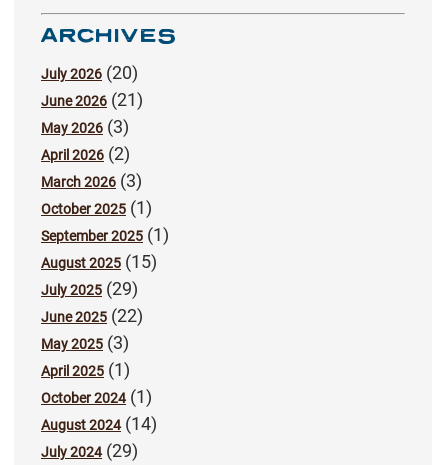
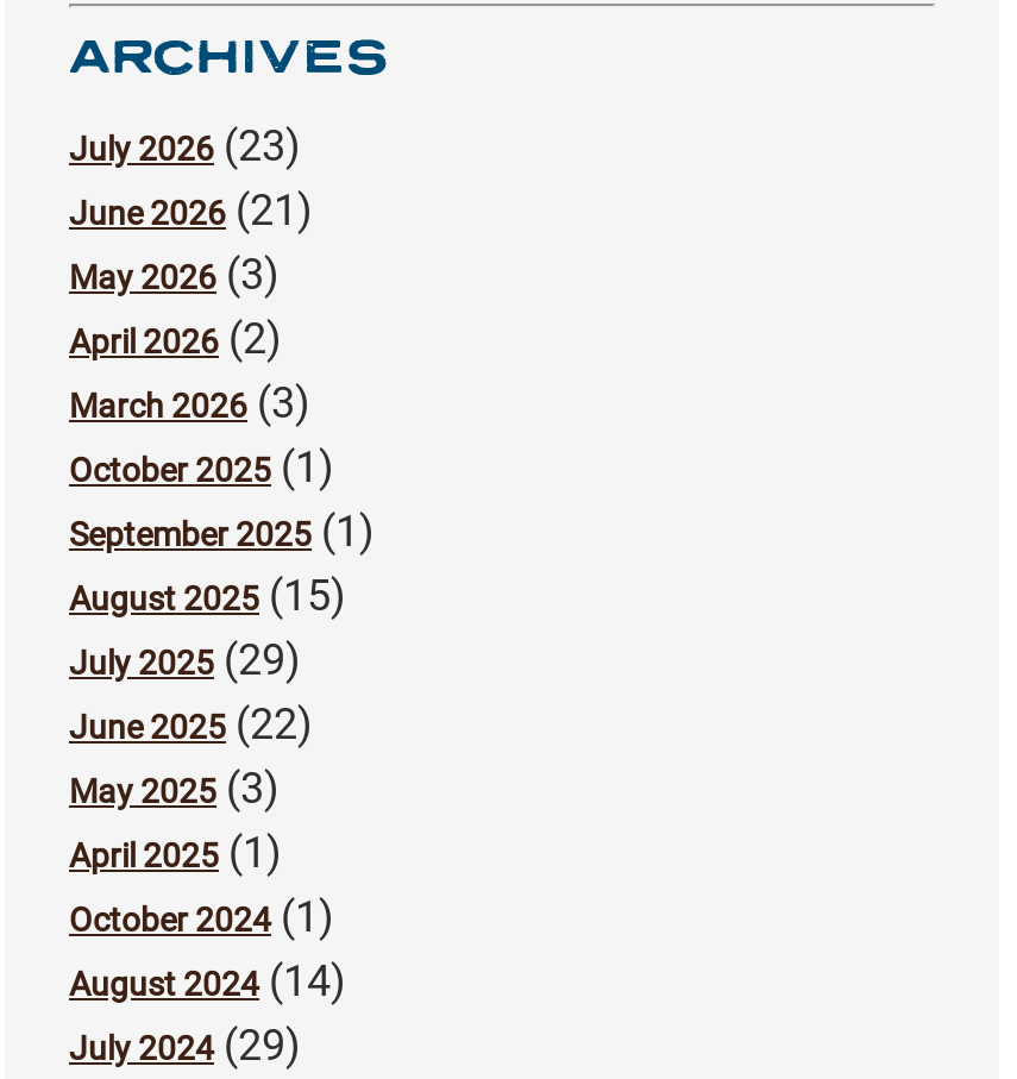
[41,62,138,83] July 2026 (20) -> [69,120,300,170] July 2026 (23)

